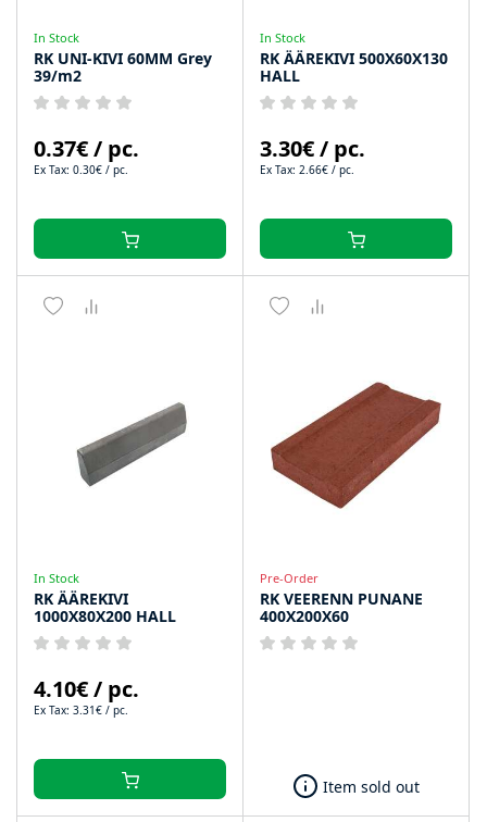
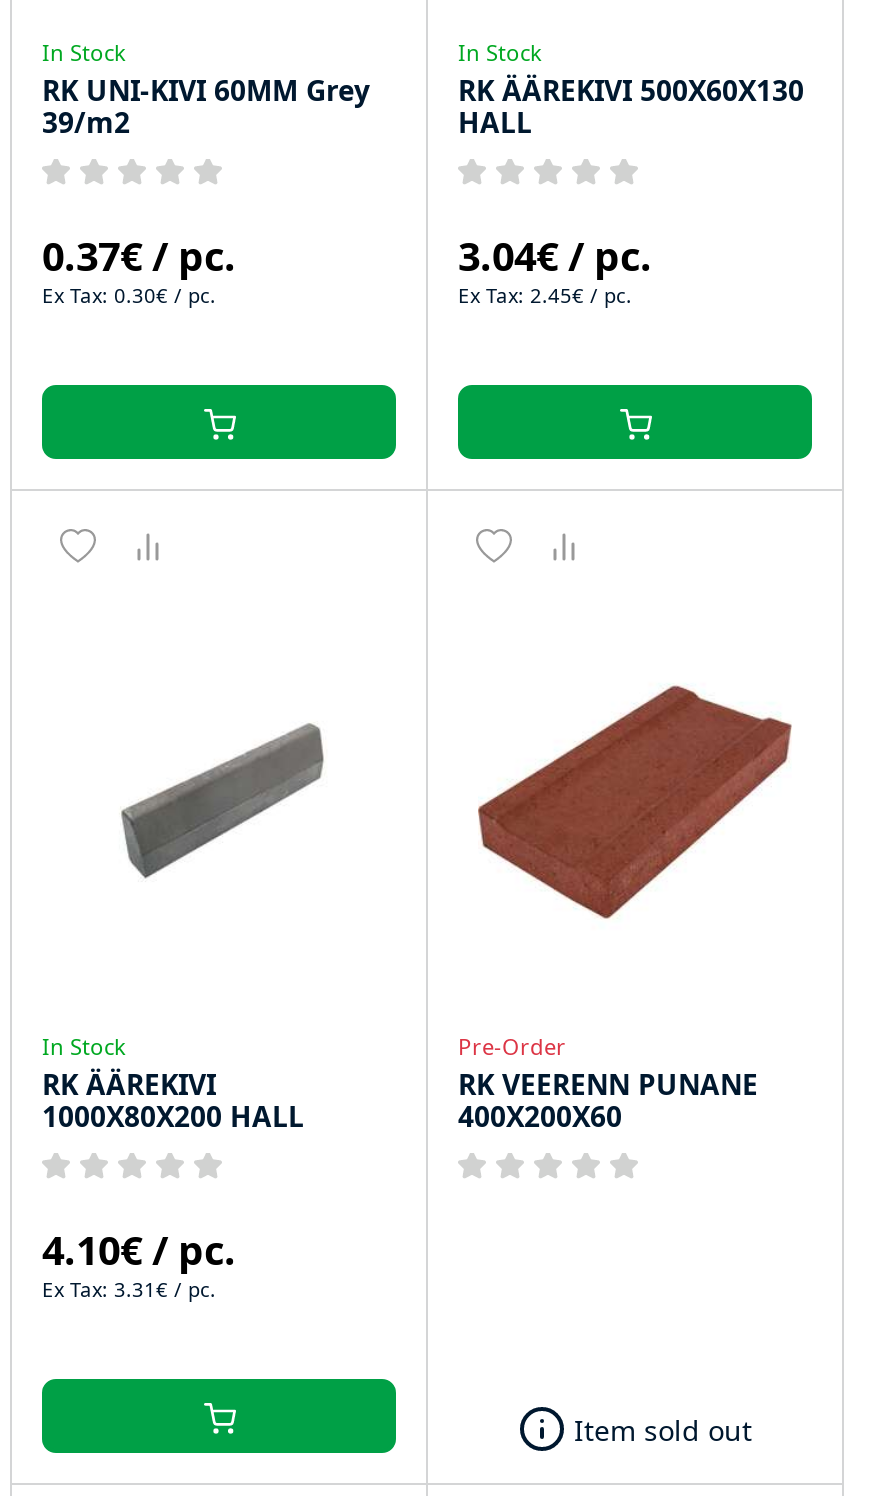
[260,134,365,163] 3.30€ / pc. -> [458,229,652,283] 3.04€ / pc.
[260,162,354,177] Ex Tax: 2.66€ / pc. -> [458,281,632,309] Ex Tax: 2.45€ / pc.

